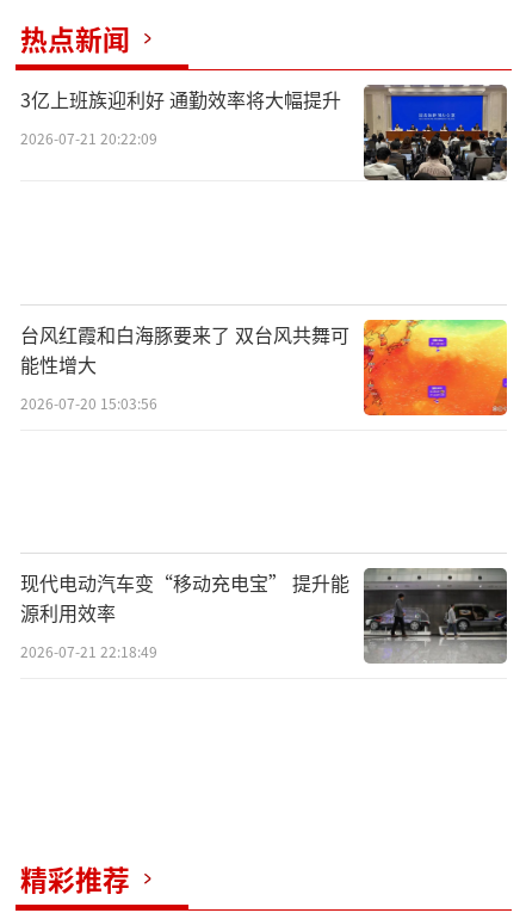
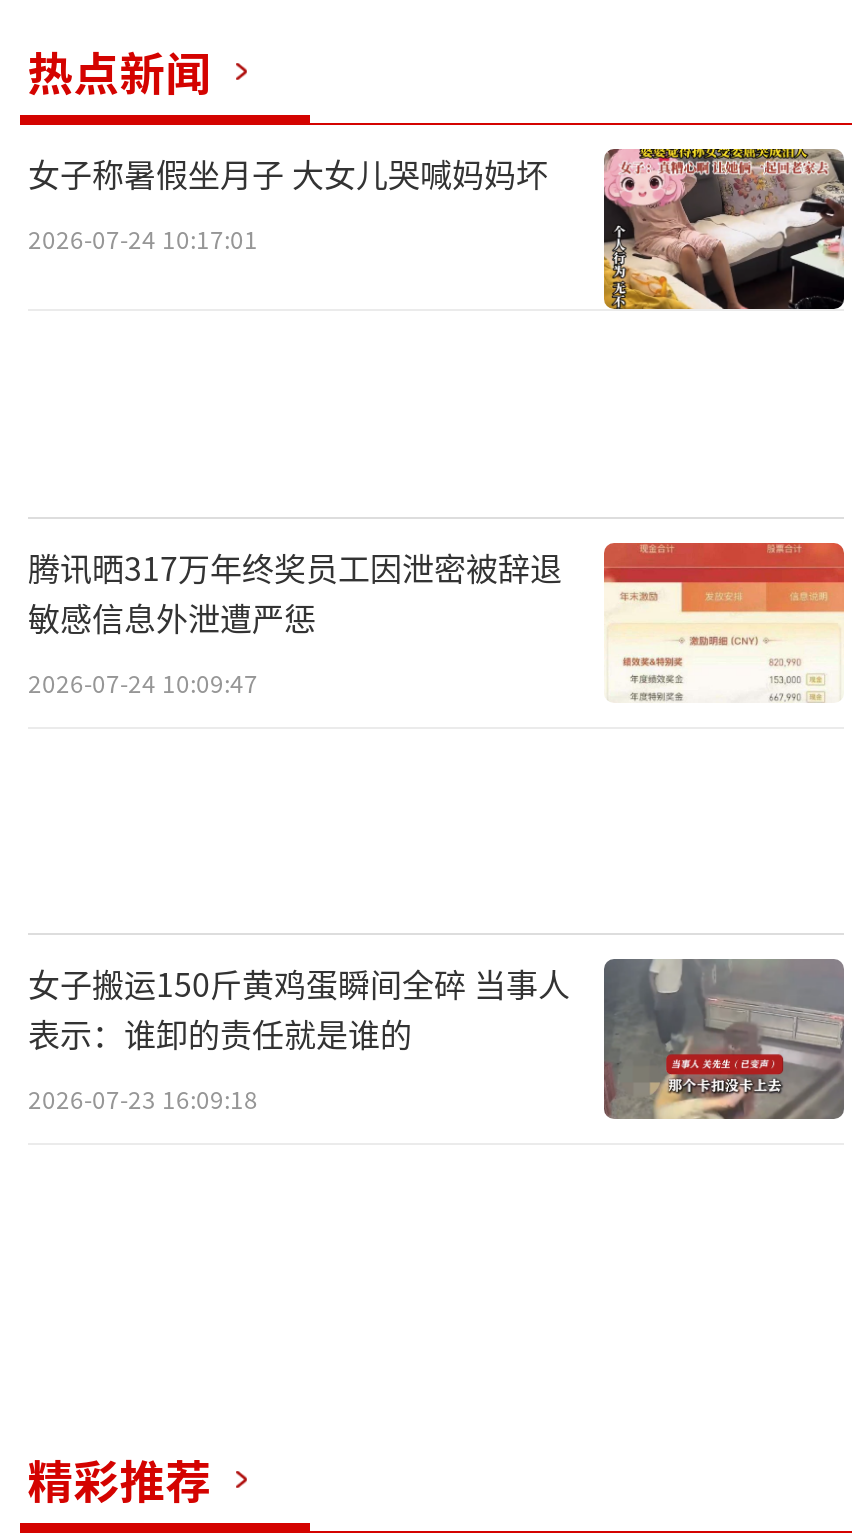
[20,84,508,181] [image] | 3亿上班族迎利好 通勤效率将大幅提升 -> [28,147,846,311] [image] | 女子称暑假坐月子 大女儿哭喊妈妈坏
[20,127,157,148] 2026-07-21 20:22:09 -> [28,221,258,255] 2026-07-24 10:17:01
[20,319,508,417] [image] | 台风红霞和白海豚要来了 双台风共舞可 | 能性增大 -> [28,541,846,703] [image] | 腾讯晒317万年终奖员工因泄密被辞退 | 敏感信息外泄遭严惩
[20,392,157,412] 2026-07-20 15:03:56 -> [28,664,258,698] 2026-07-24 10:09:47
[20,568,507,664] [image] | 现代电动汽车变“移动充电宝” 提升能 | 源利用效率 -> [28,959,846,1119] [image] | 女子搬运150斤黄鸡蛋瞬间全碎 当事人 | 表示：谁卸的责任就是谁的
[20,641,157,662] 2026-07-21 22:18:49 -> [28,1082,258,1116] 2026-07-23 16:09:18

